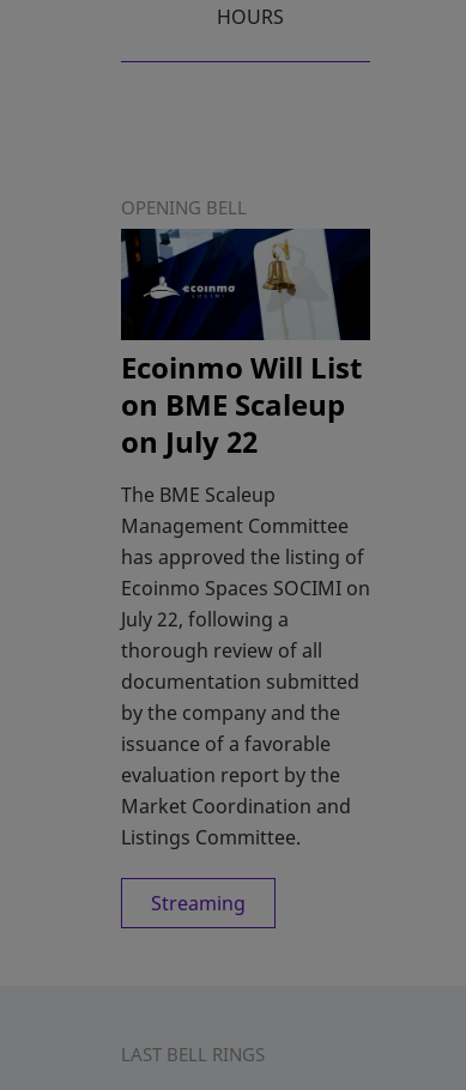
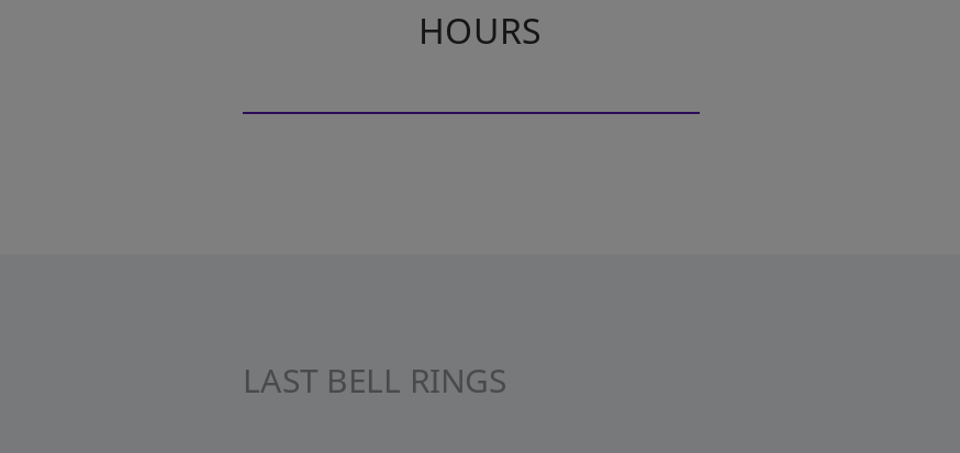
[121,195,247,219] OPENING BELL -> none
[120,228,370,917] [image] | Ecoinmo Will List | on BME Scaleup | on July 22 | The BME Scaleup | Management Committee | has approved the listing of | Ecoinmo Spaces SOCIMI on | July 22, following a | thorough review of all | documentation submitted | by the company and the | issuance of a favorable | evaluation report by the | Market Coordination and | Listings Committee. | Streaming -> none
[314,228,371,339] [image] -> none

